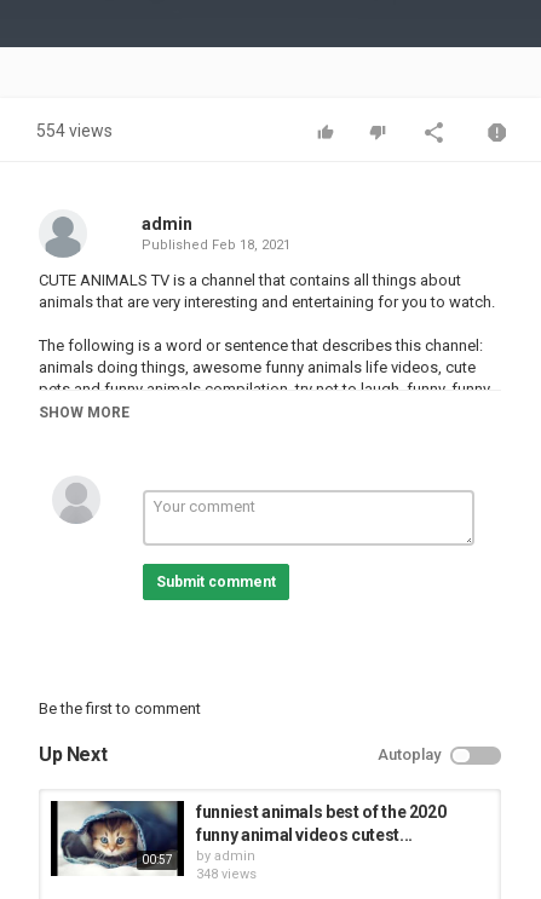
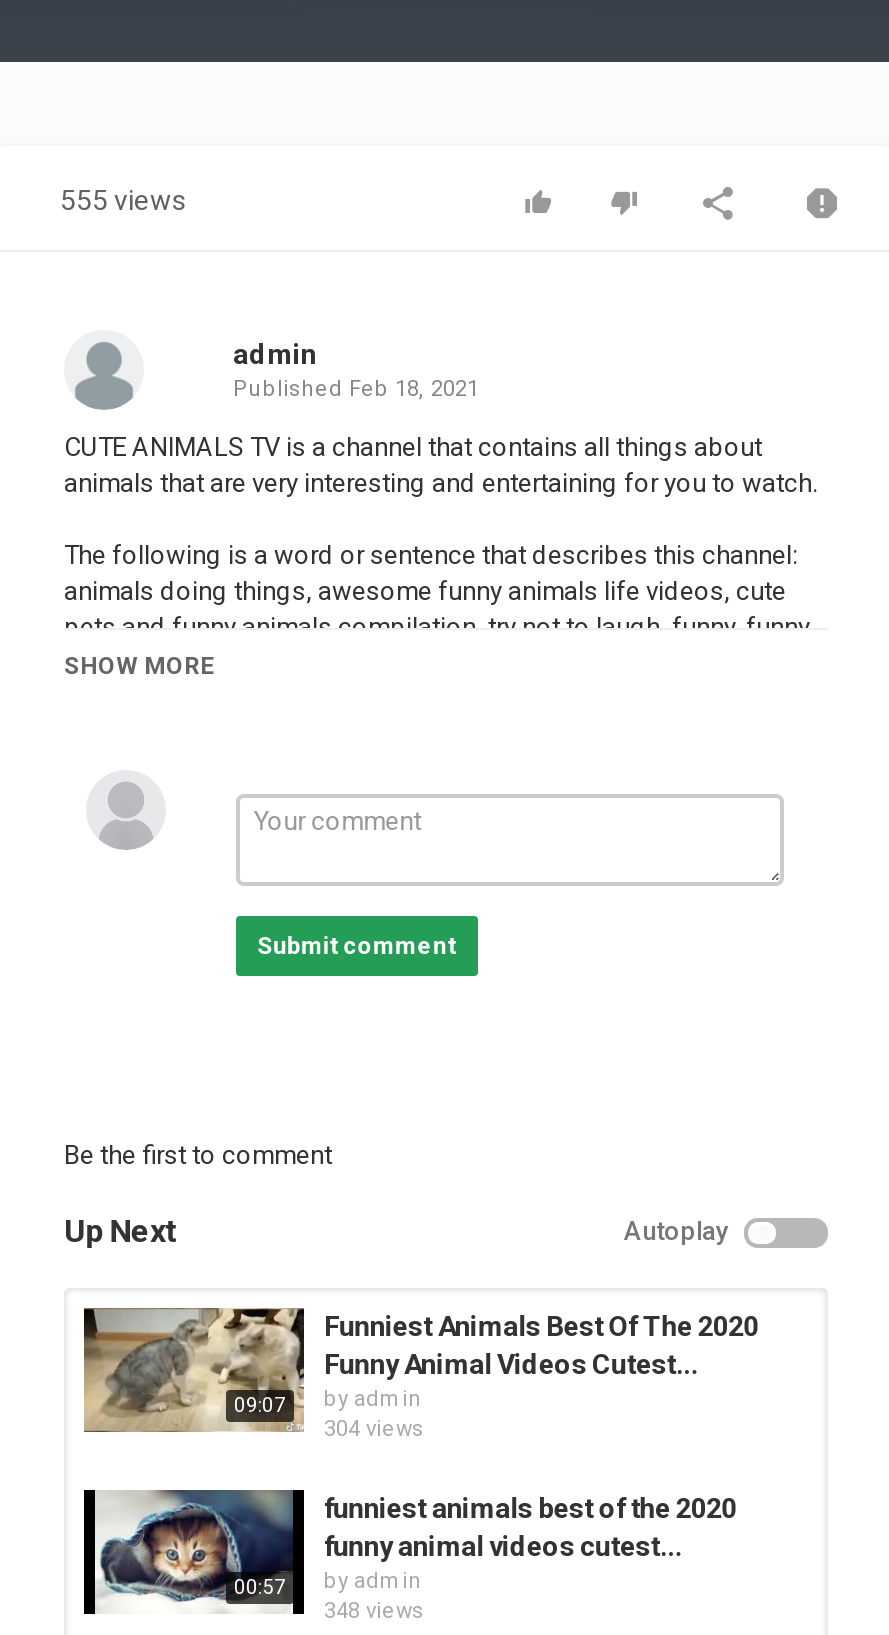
[36,121,113,140] 554 views -> [60,184,186,216] 555 views
none -> [82,1306,296,1434] [image] | 09:07
none -> [324,1310,759,1442] Funniest Animals Best Of The 2020 | Funny Animal Videos Cutest... | by admin | 304 views

